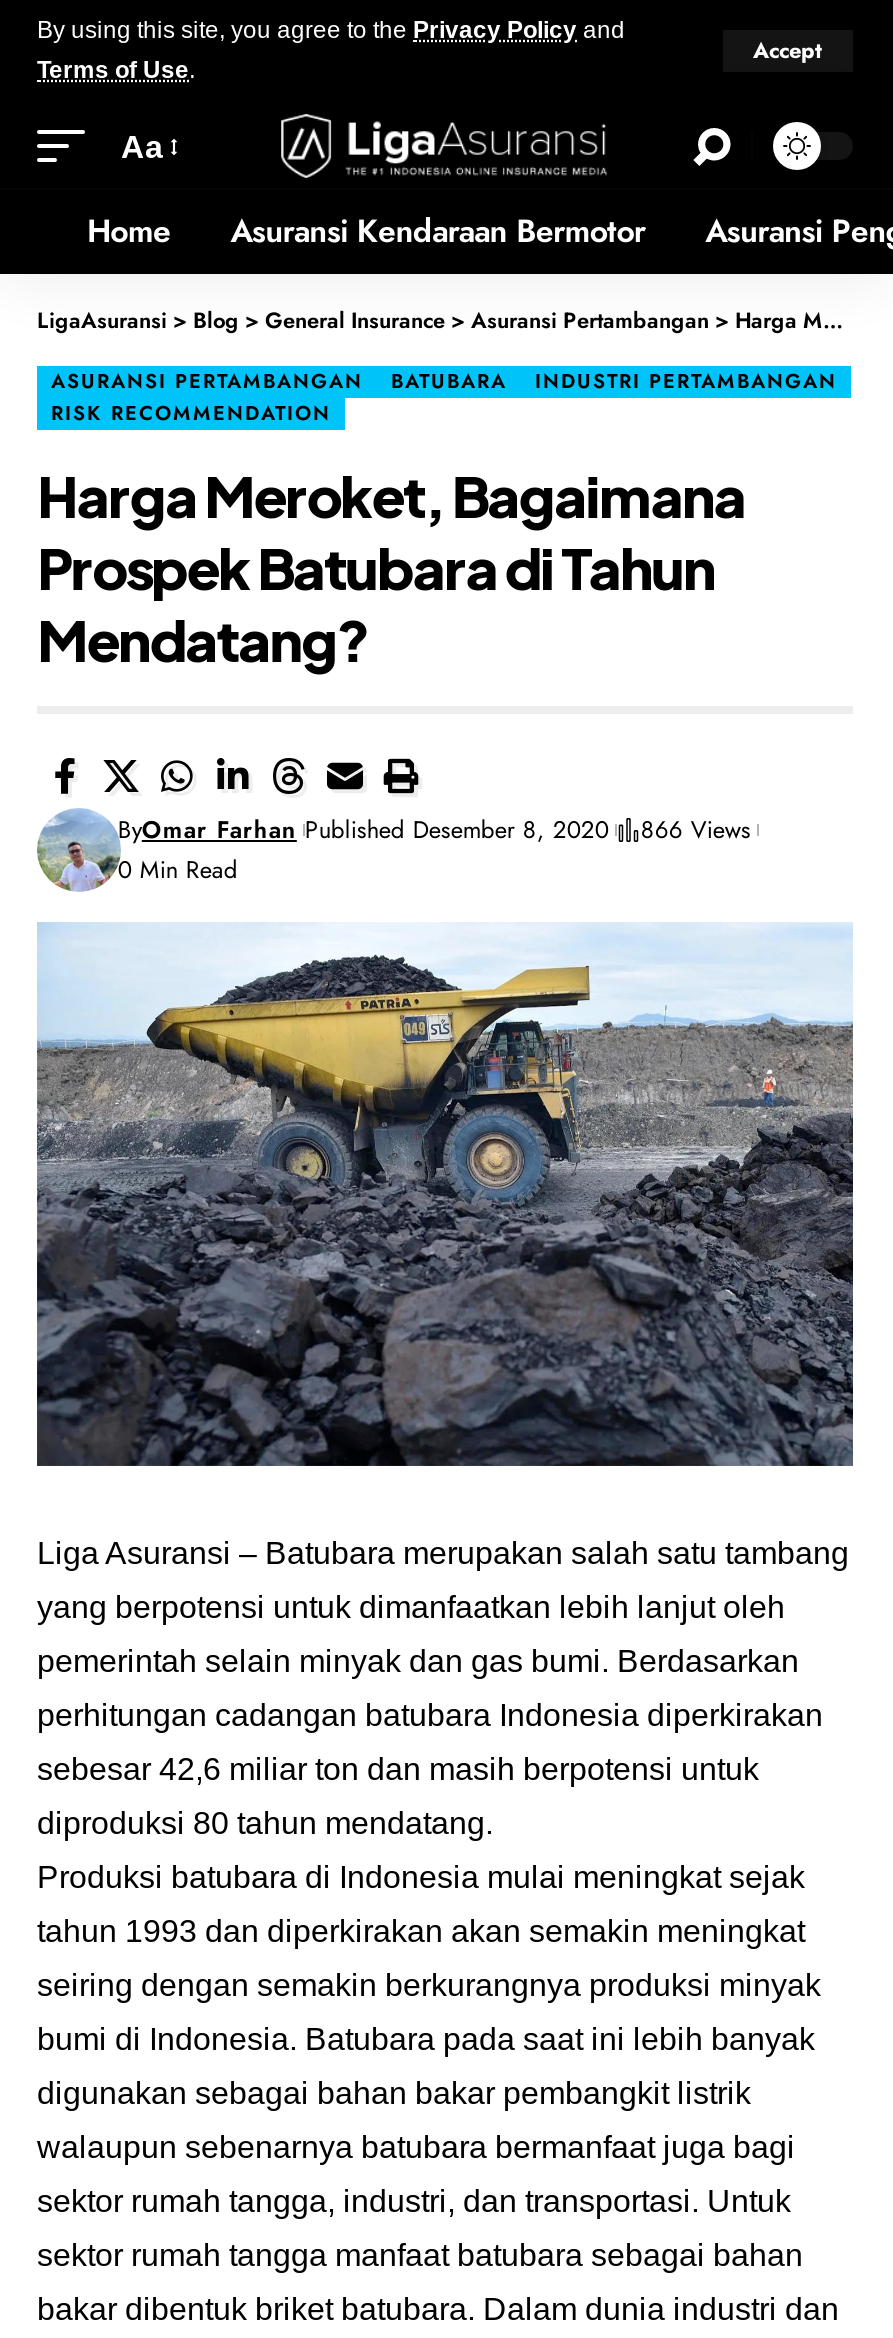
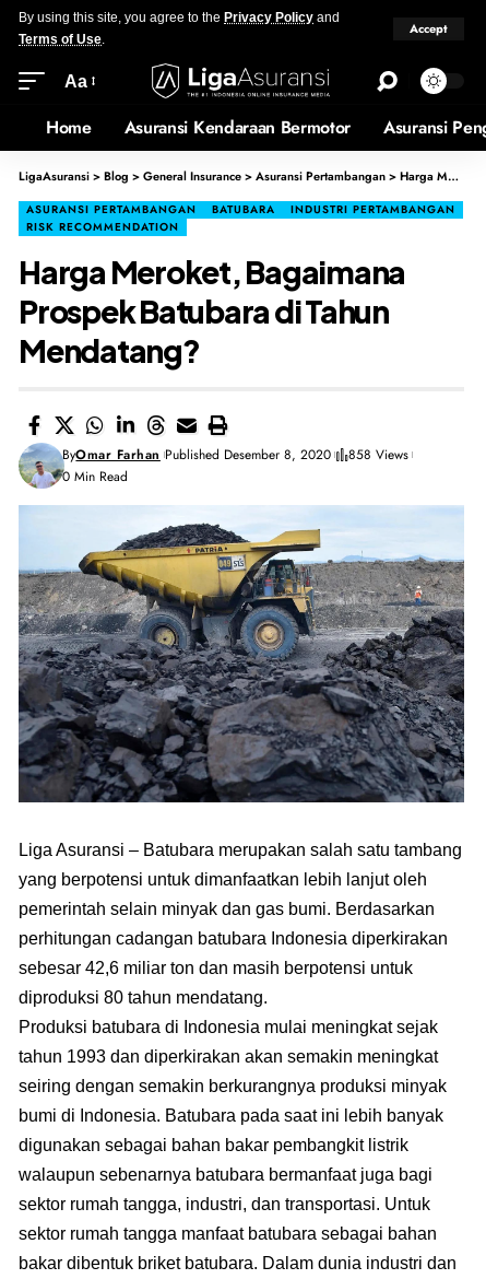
[118,812,751,848] ByOmar Farhan Published Desember 8, 2020 866 Views -> [63,445,408,465] ByOmar Farhan Published Desember 8, 2020 858 Views

